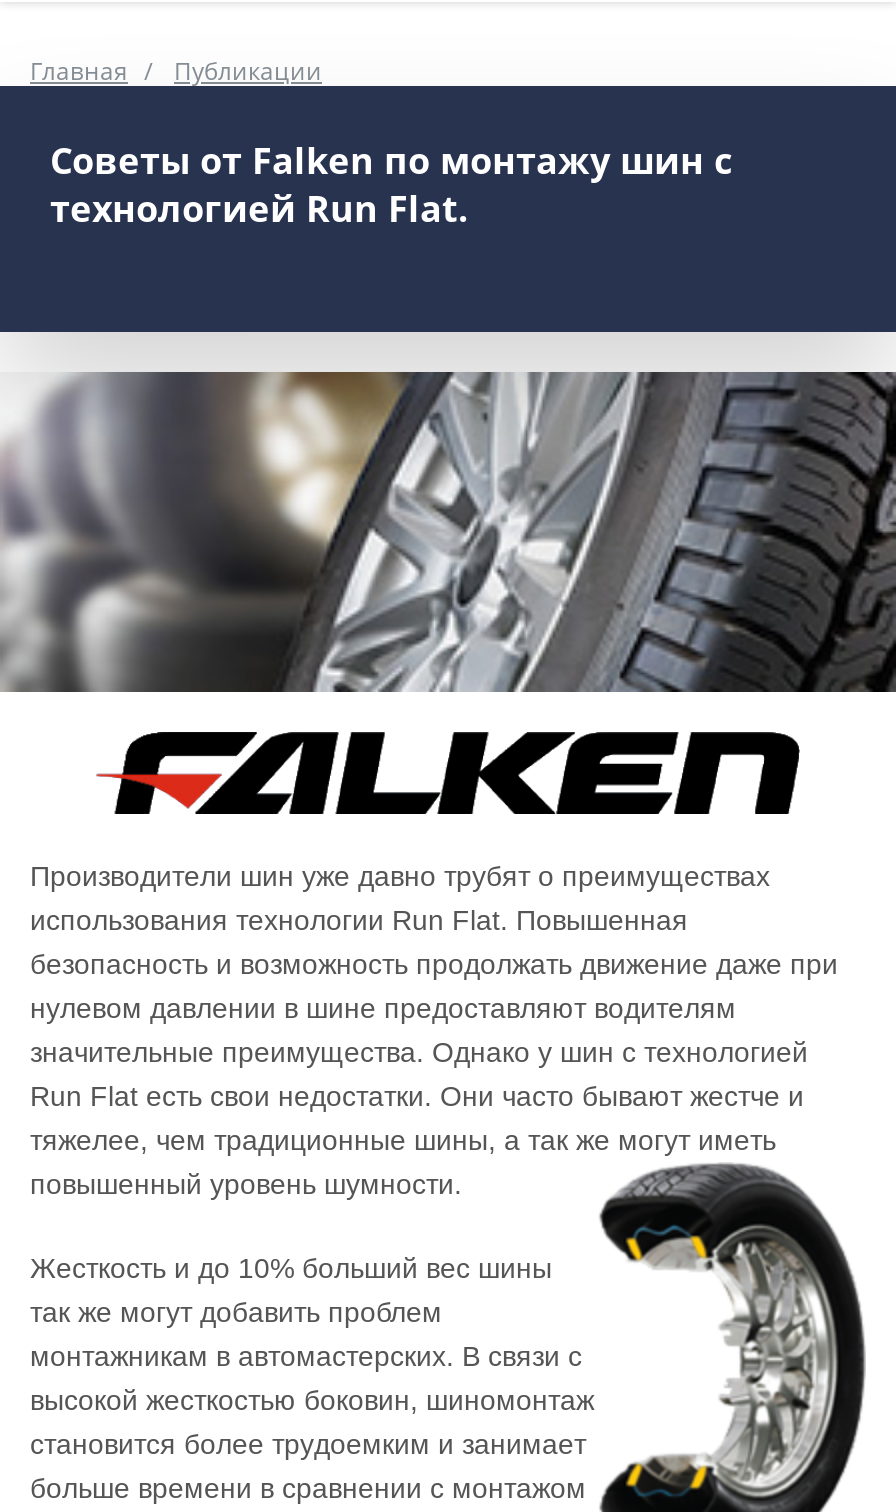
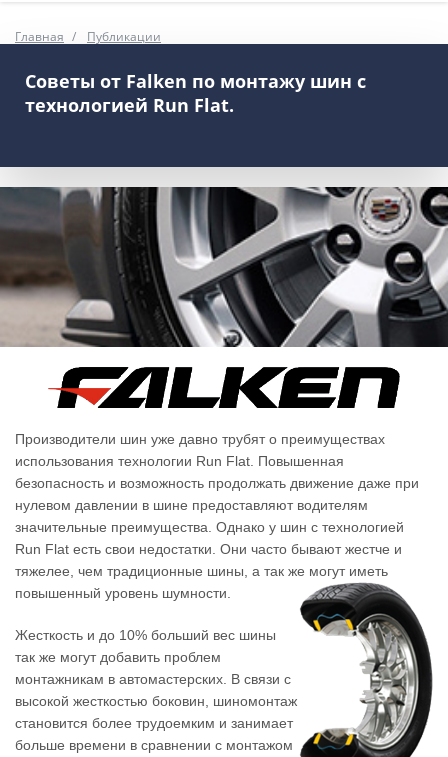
[6,372,890,692] [image] -> [3,186,445,348] [image]

